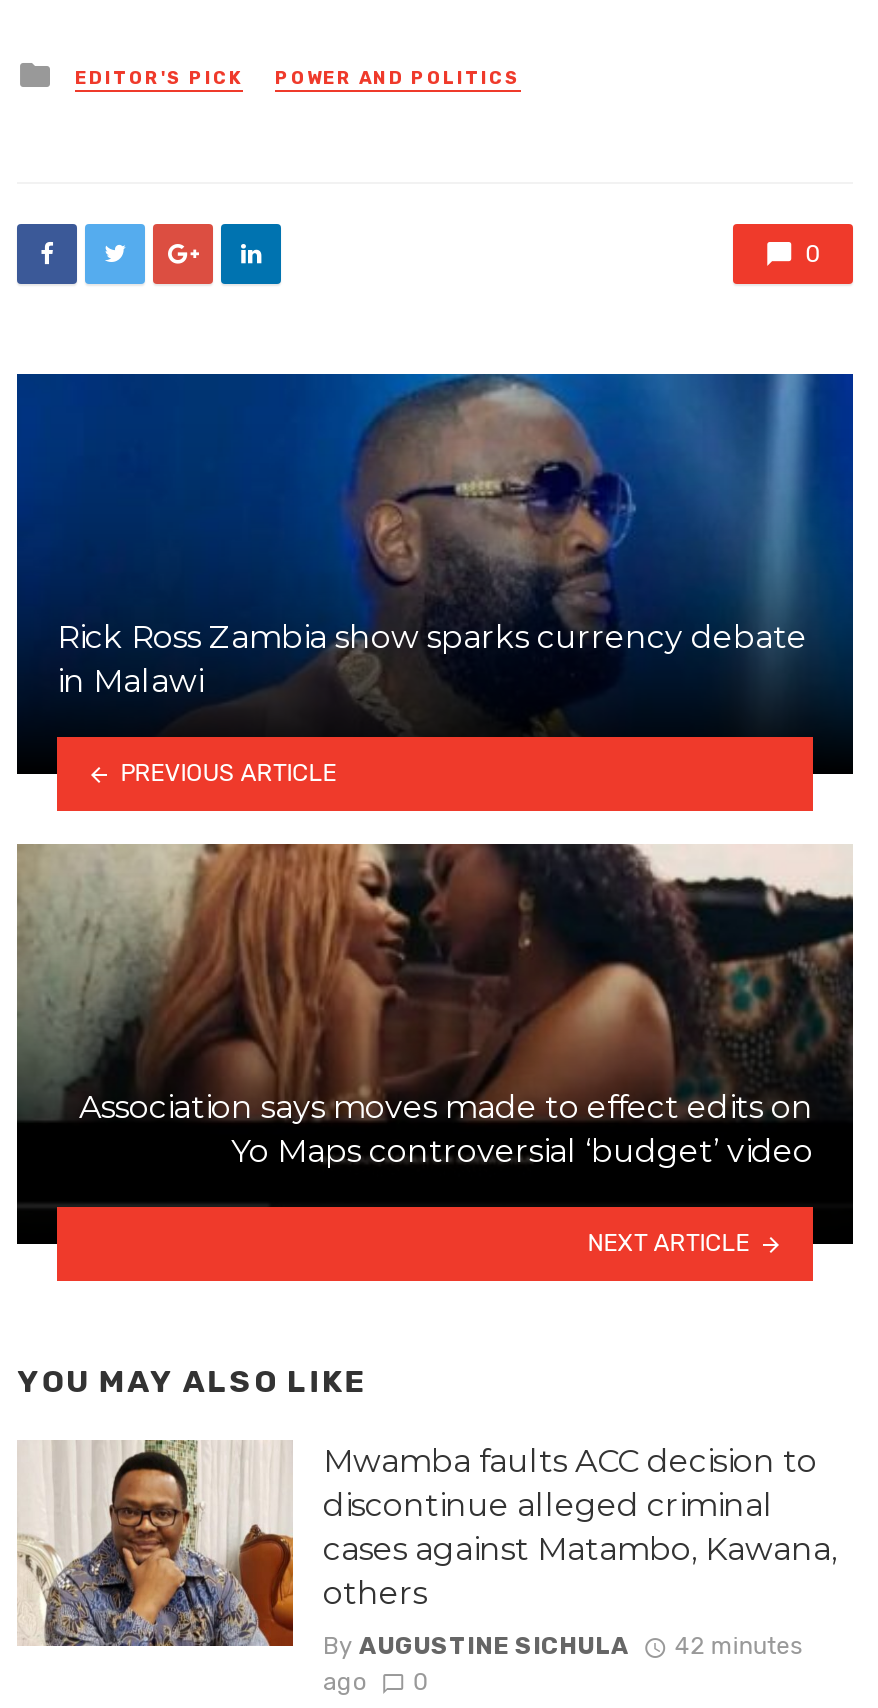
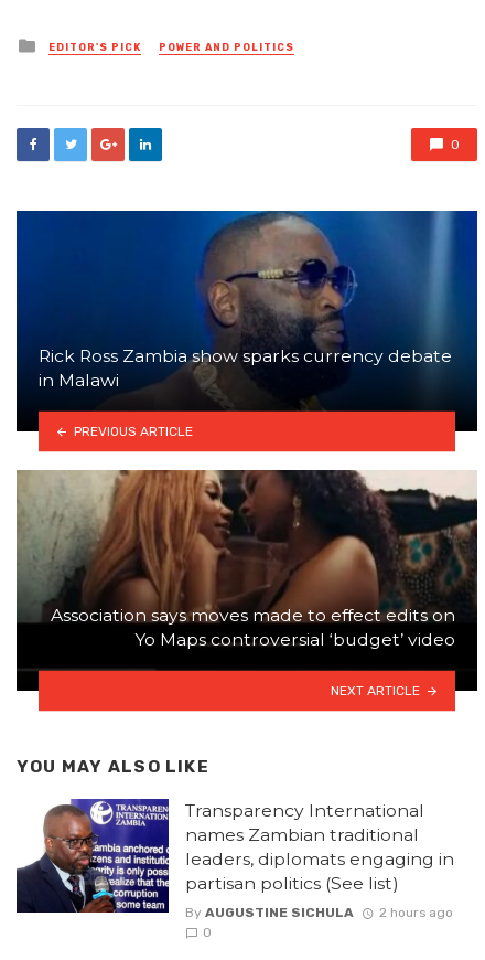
[17,1438,837,1648] [image] | Mwamba faults ACC decision to | discontinue alleged criminal | cases against Matambo, Kawana, | others -> [15,798,454,914] [image] | Transparency International | names Zambian traditional | leaders, diplomats engaging in | partisan politics (See list)
[323,1632,802,1696] 42 minutes | ago -> [379,905,453,920] 2 hours ago

